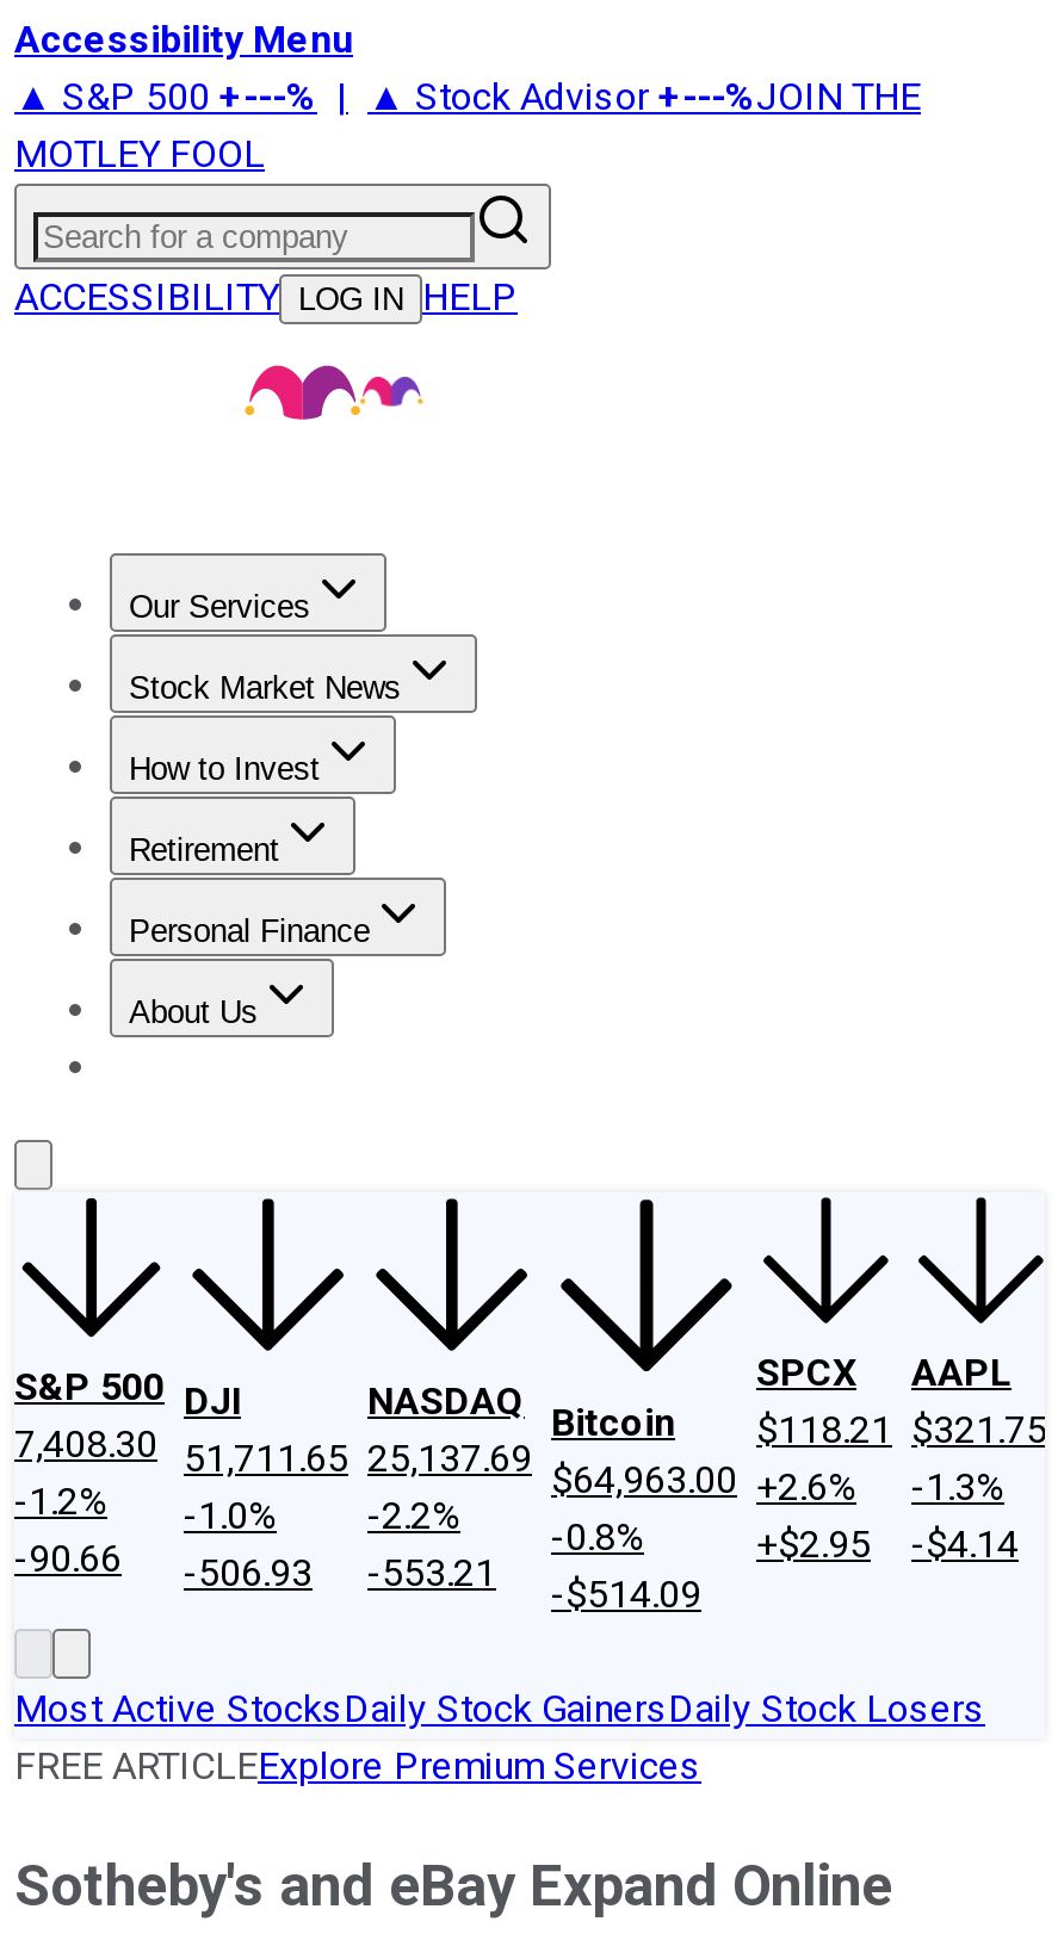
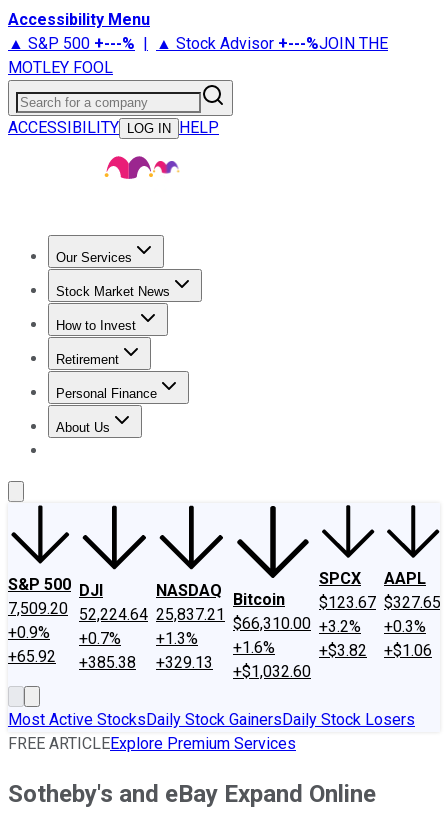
[756,1407,892,1452] $118.21 -> [319,593,376,612] $123.67
[911,1407,1047,1452] $321.75 -> [384,593,441,612] $327.65
[14,1421,157,1467] 7,408.30 -> [8,599,68,618] 7,509.20
[184,1436,348,1481] 51,711.65 -> [79,605,148,624] 52,224.64
[367,1436,532,1481] 25,137.69 -> [156,605,225,624] 25,837.21
[551,1457,737,1502] $64,963.00 -> [233,614,311,633] $66,310.00
[756,1464,856,1510] +2.6% -> [319,617,361,636] +3.2%
[911,1464,1004,1510] -1.3% -> [384,617,426,636] +0.3%
[14,1479,107,1524] -1.2% -> [8,623,50,642] +0.9%
[184,1493,277,1538] -1.0% -> [79,629,121,648] +0.7%
[367,1493,460,1538] -2.2% -> [156,629,198,648] +1.3%
[551,1514,644,1560] -0.8% -> [233,638,275,657] +1.6%
[756,1521,871,1567] +$2.95 -> [319,641,367,660] +$3.82
[911,1521,1019,1567] -$4.14 -> [384,641,432,660] +$1.06
[14,1536,122,1581] -90.66 -> [8,647,56,666] +65.92
[184,1550,313,1595] -506.93 -> [79,653,136,672] +385.38
[367,1550,496,1595] -553.21 -> [156,653,213,672] +329.13
[551,1572,701,1617] -$514.09 -> [233,662,311,681] +$1,032.60

